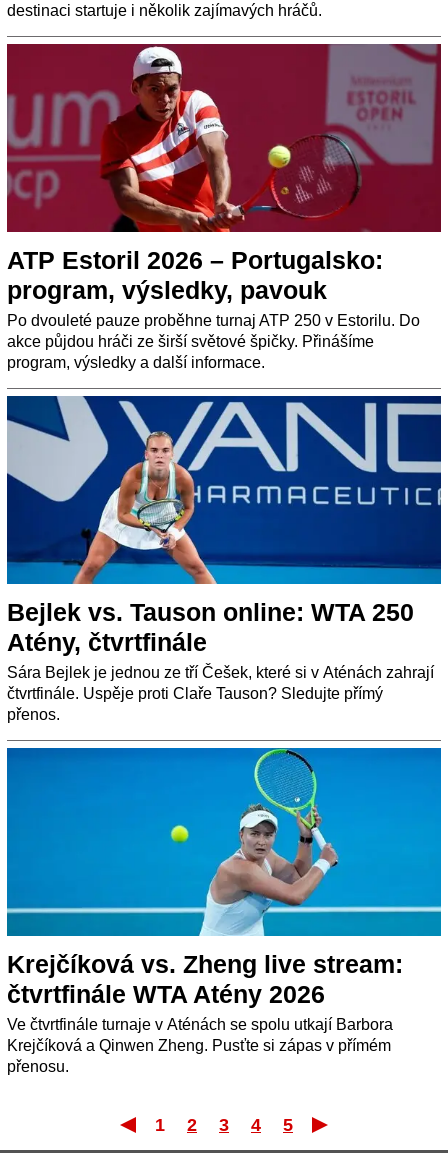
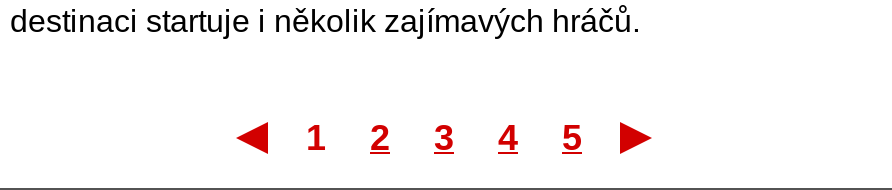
[6,35,442,371] [image] | ATP Estoril 2026 – Portugalsko: | program, výsledky, pavouk | Po dvouleté pauze proběhne turnaj ATP 250 v Estorilu. Do | akce půjdou hráči ze širší světové špičky. Přinášíme | program, výsledky a další informace. -> none
[6,387,442,723] [image] | Bejlek vs. Tauson online: WTA 250 | Atény, čtvrtfinále | Sára Bejlek je jednou ze tří Češek, které si v Aténách zahrají | čtvrtfinále. Uspěje proti Claře Tauson? Sledujte přímý | přenos. -> none
[6,739,442,1075] [image] | Krejčíková vs. Zheng live stream: | čtvrtfinále WTA Atény 2026 | Ve čtvrtfinále turnaje v Aténách se spolu utkají Barbora | Krejčíková a Qinwen Zheng. Pusťte si zápas v přímém | přenosu. -> none

